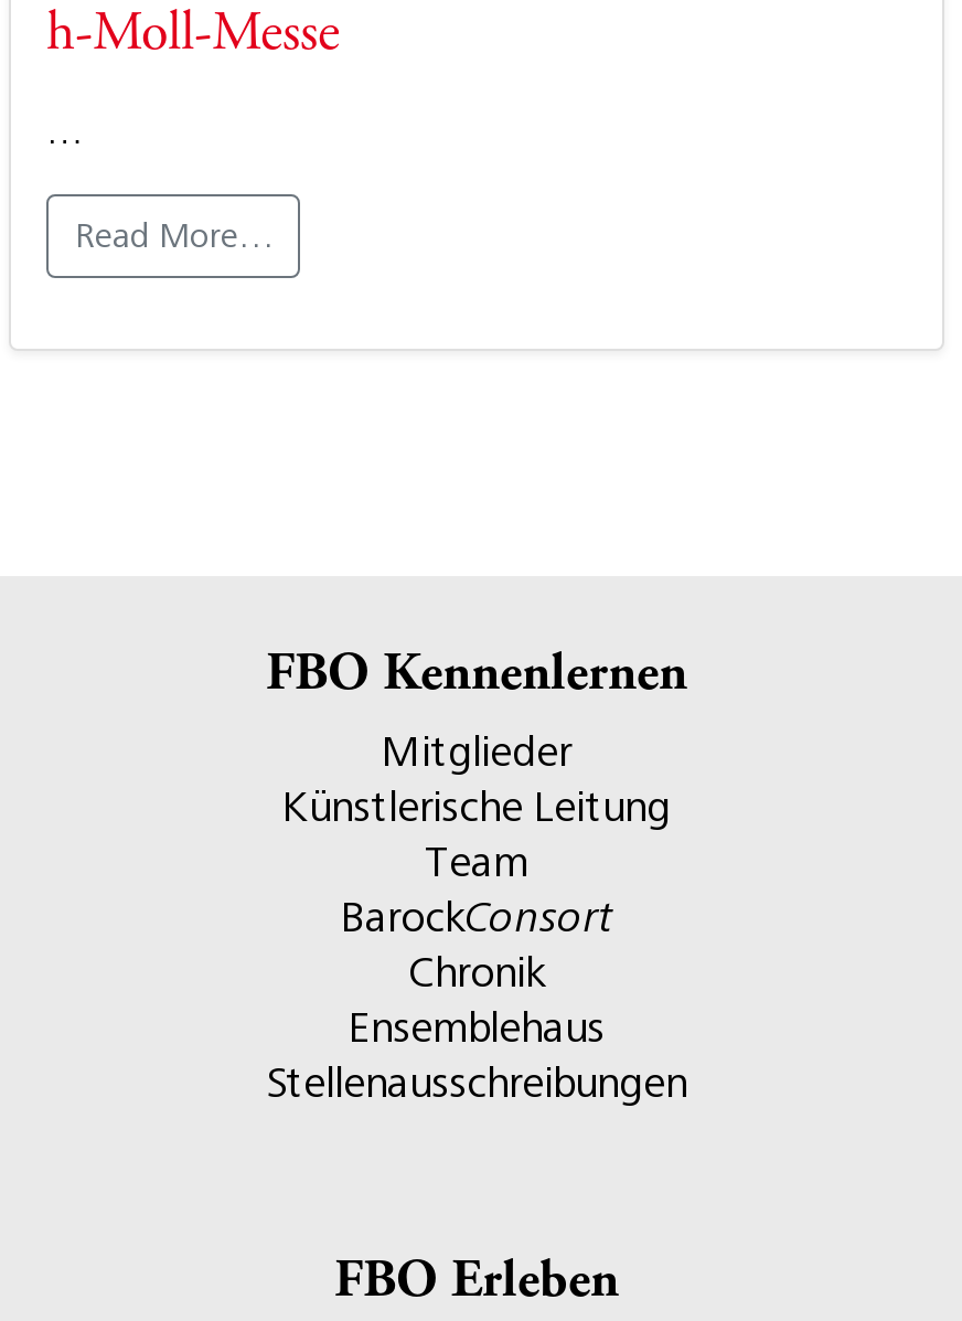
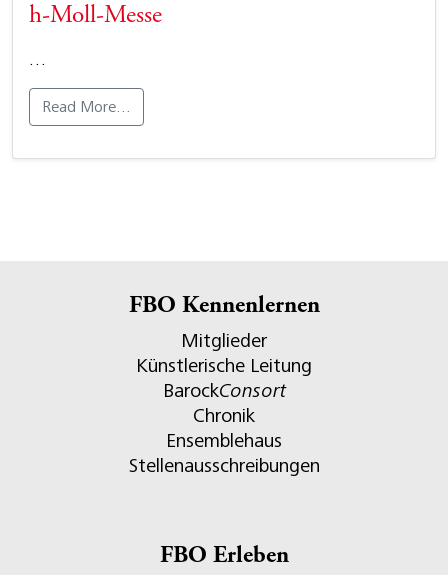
[425,837,528,887] Team -> none

